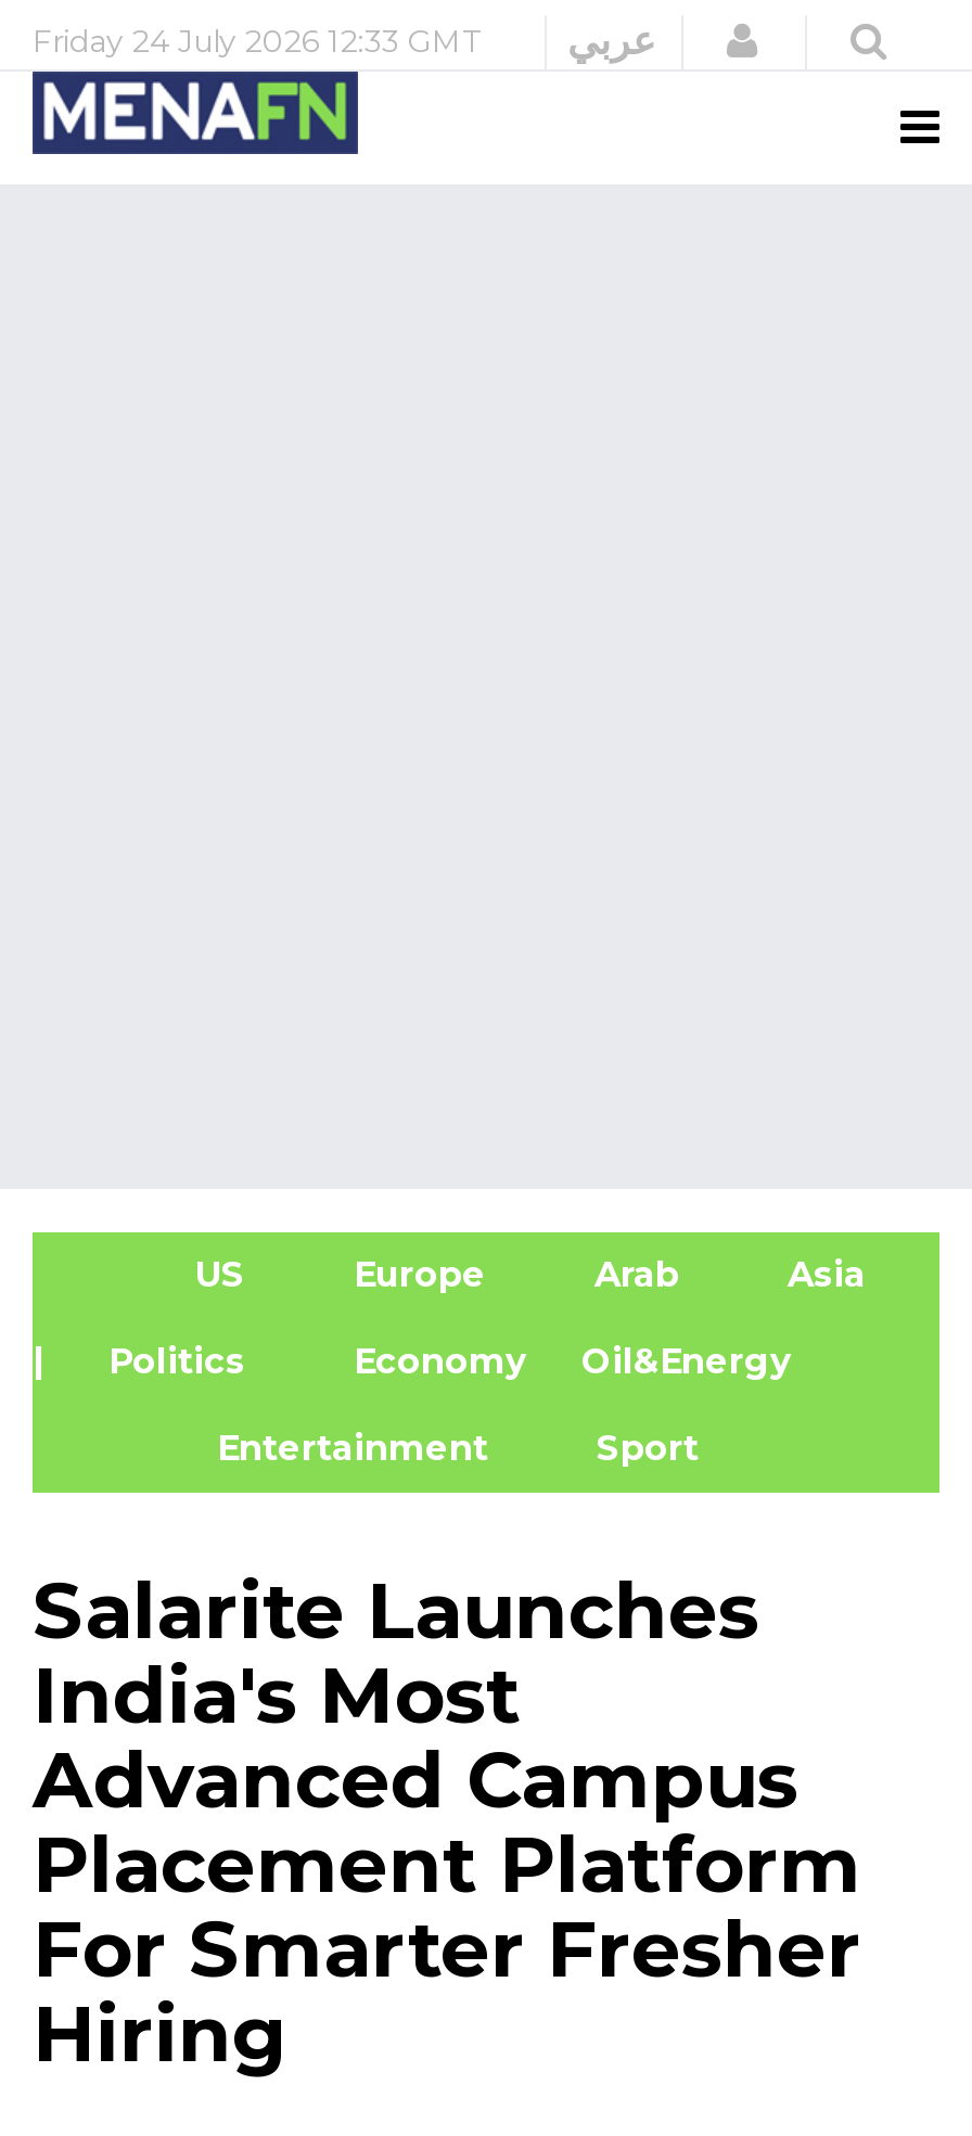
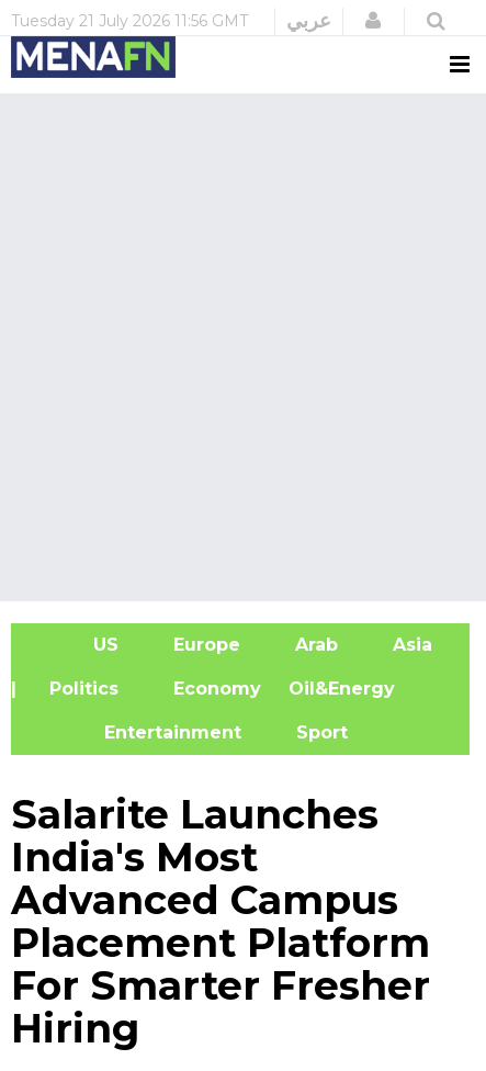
[33,22,479,61] Friday 24 July 2026 12:33 GMT -> [11,11,248,31] Tuesday 21 July 2026 11:56 GMT

